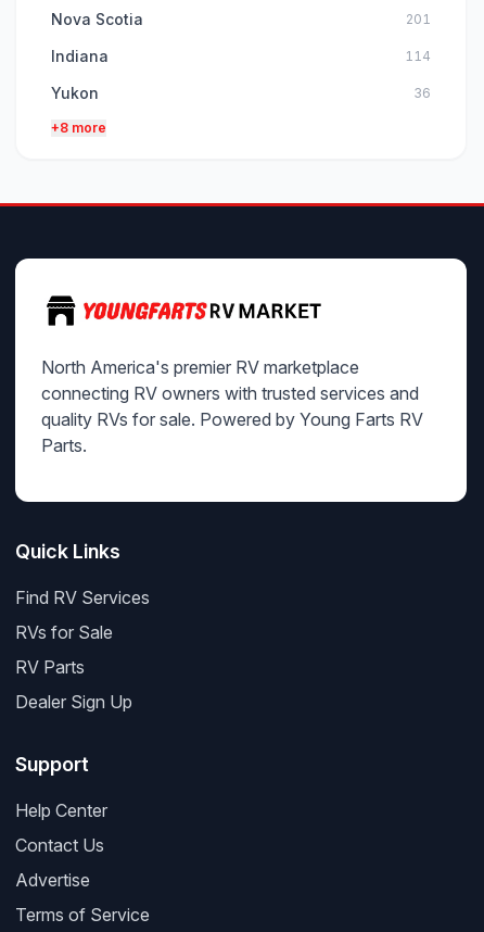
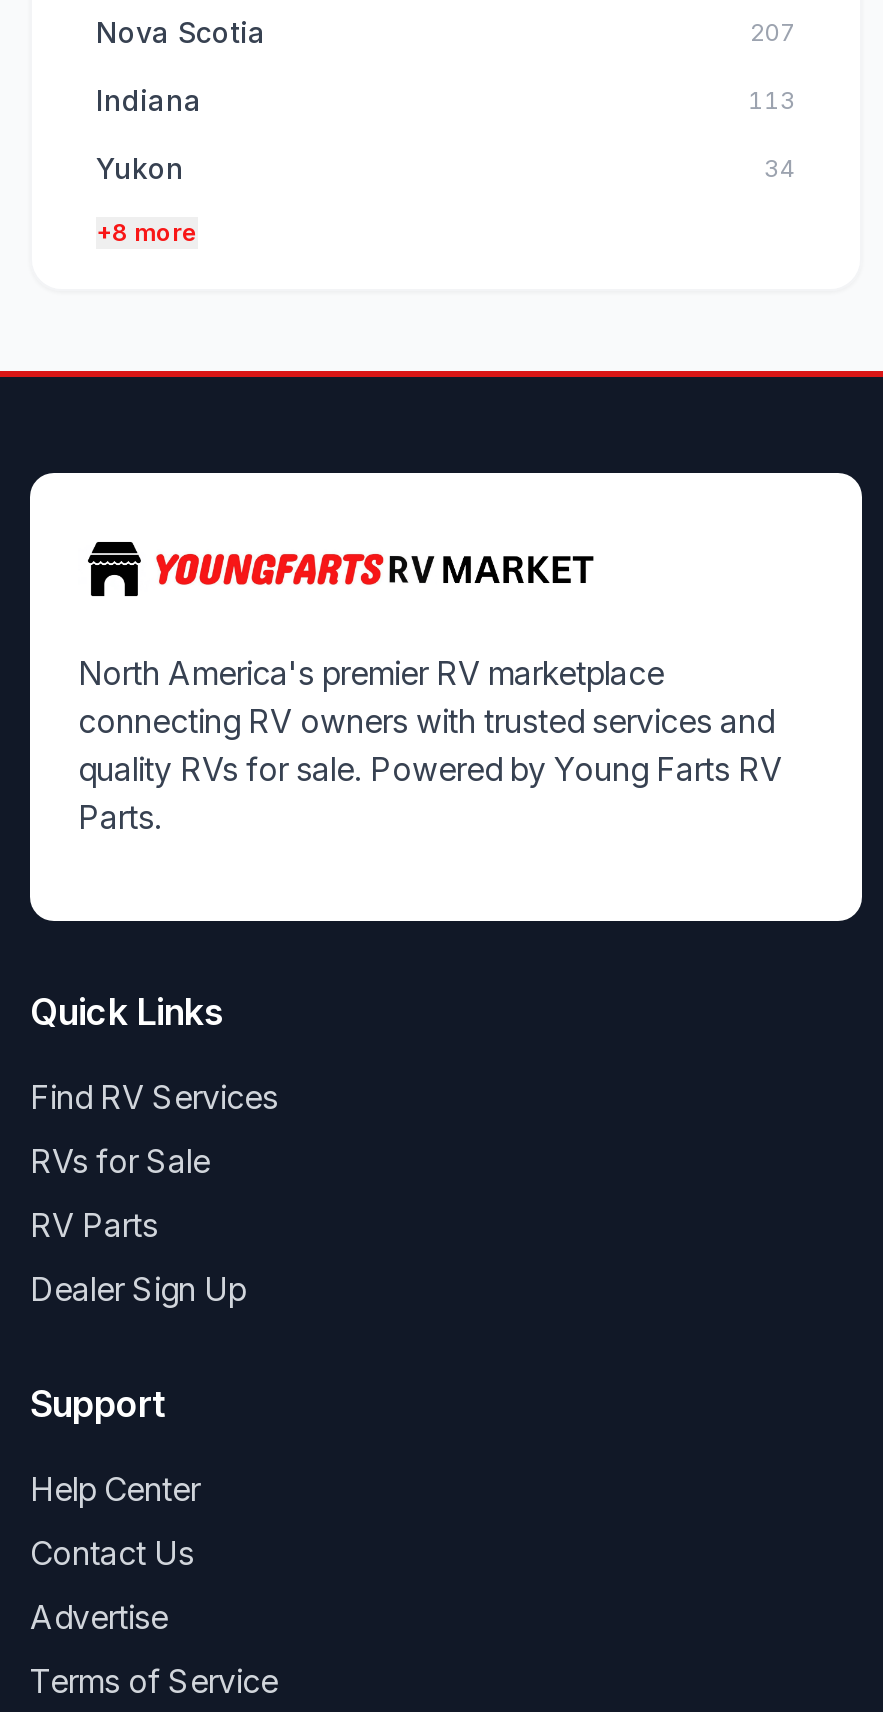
[406,11,431,27] 201 -> [750,17,796,47] 207
[405,48,431,64] 114 -> [748,85,796,115] 113
[413,85,431,101] 36 -> [764,153,796,183] 34

